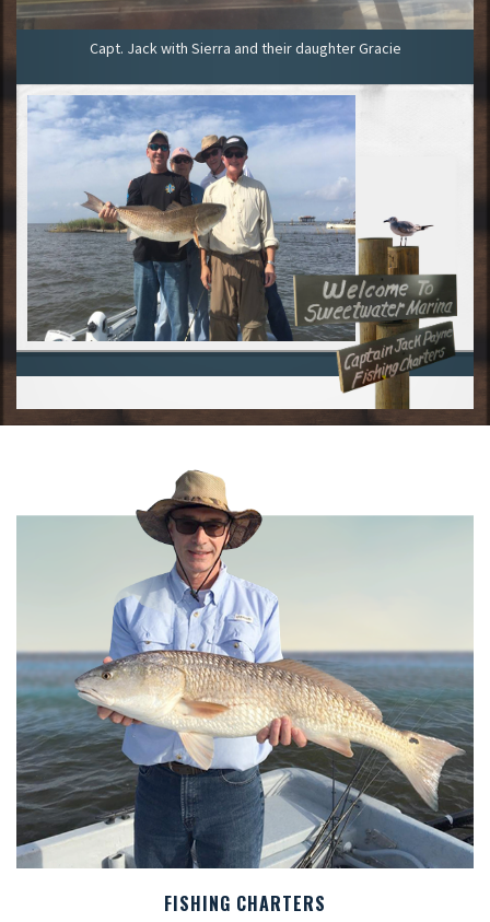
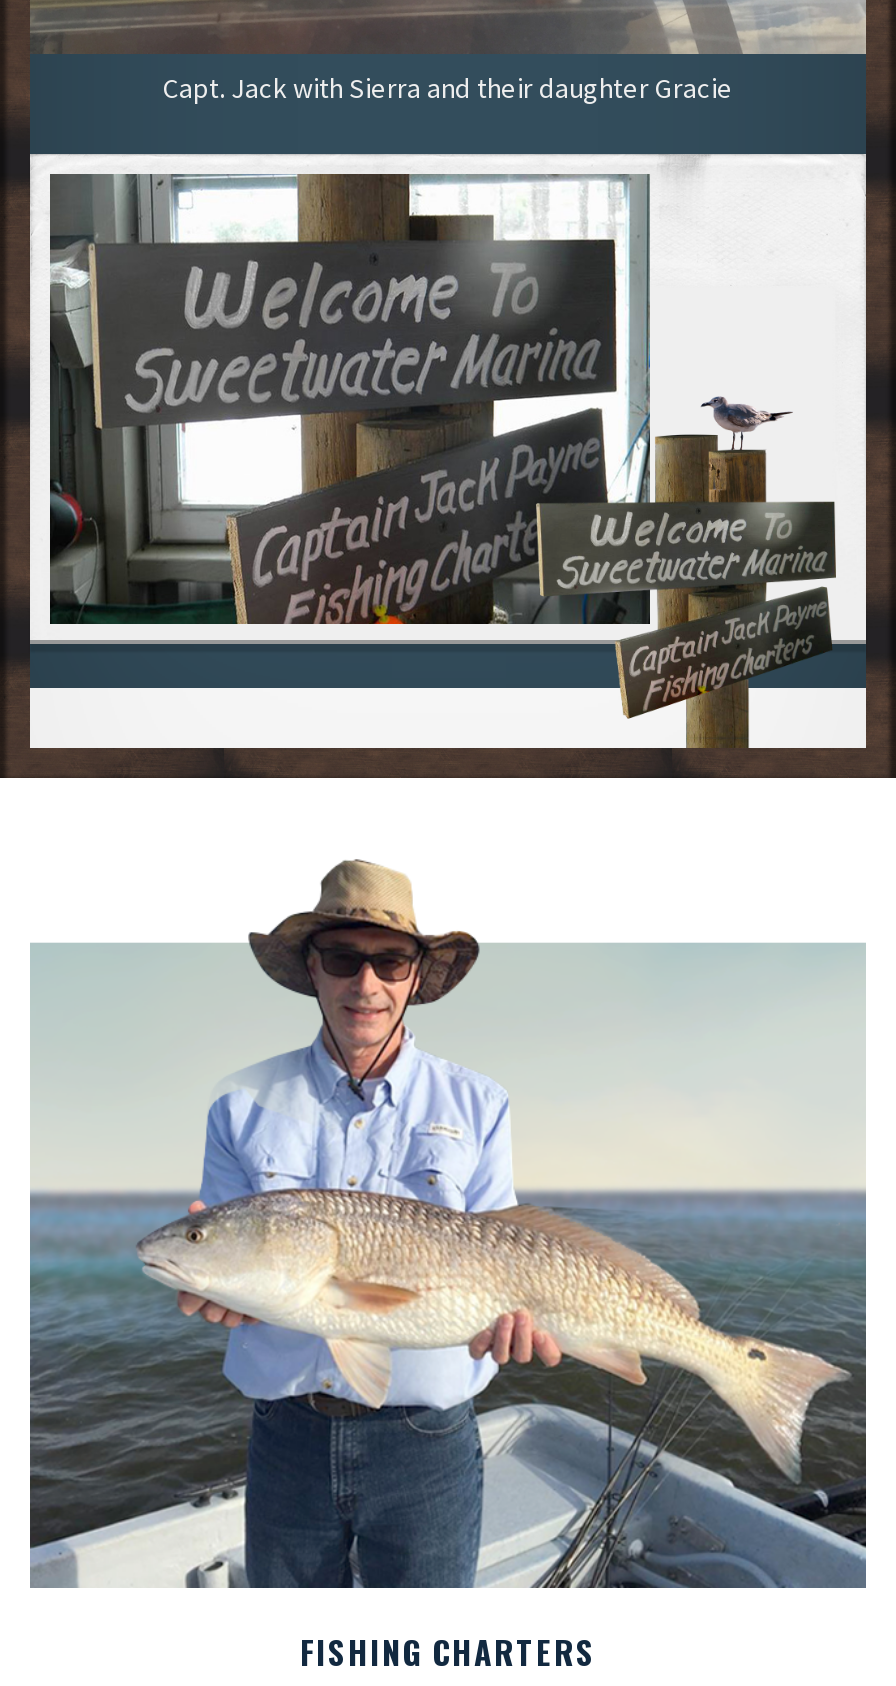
[27,94,355,342] [image] -> [48,172,652,626] [image]

